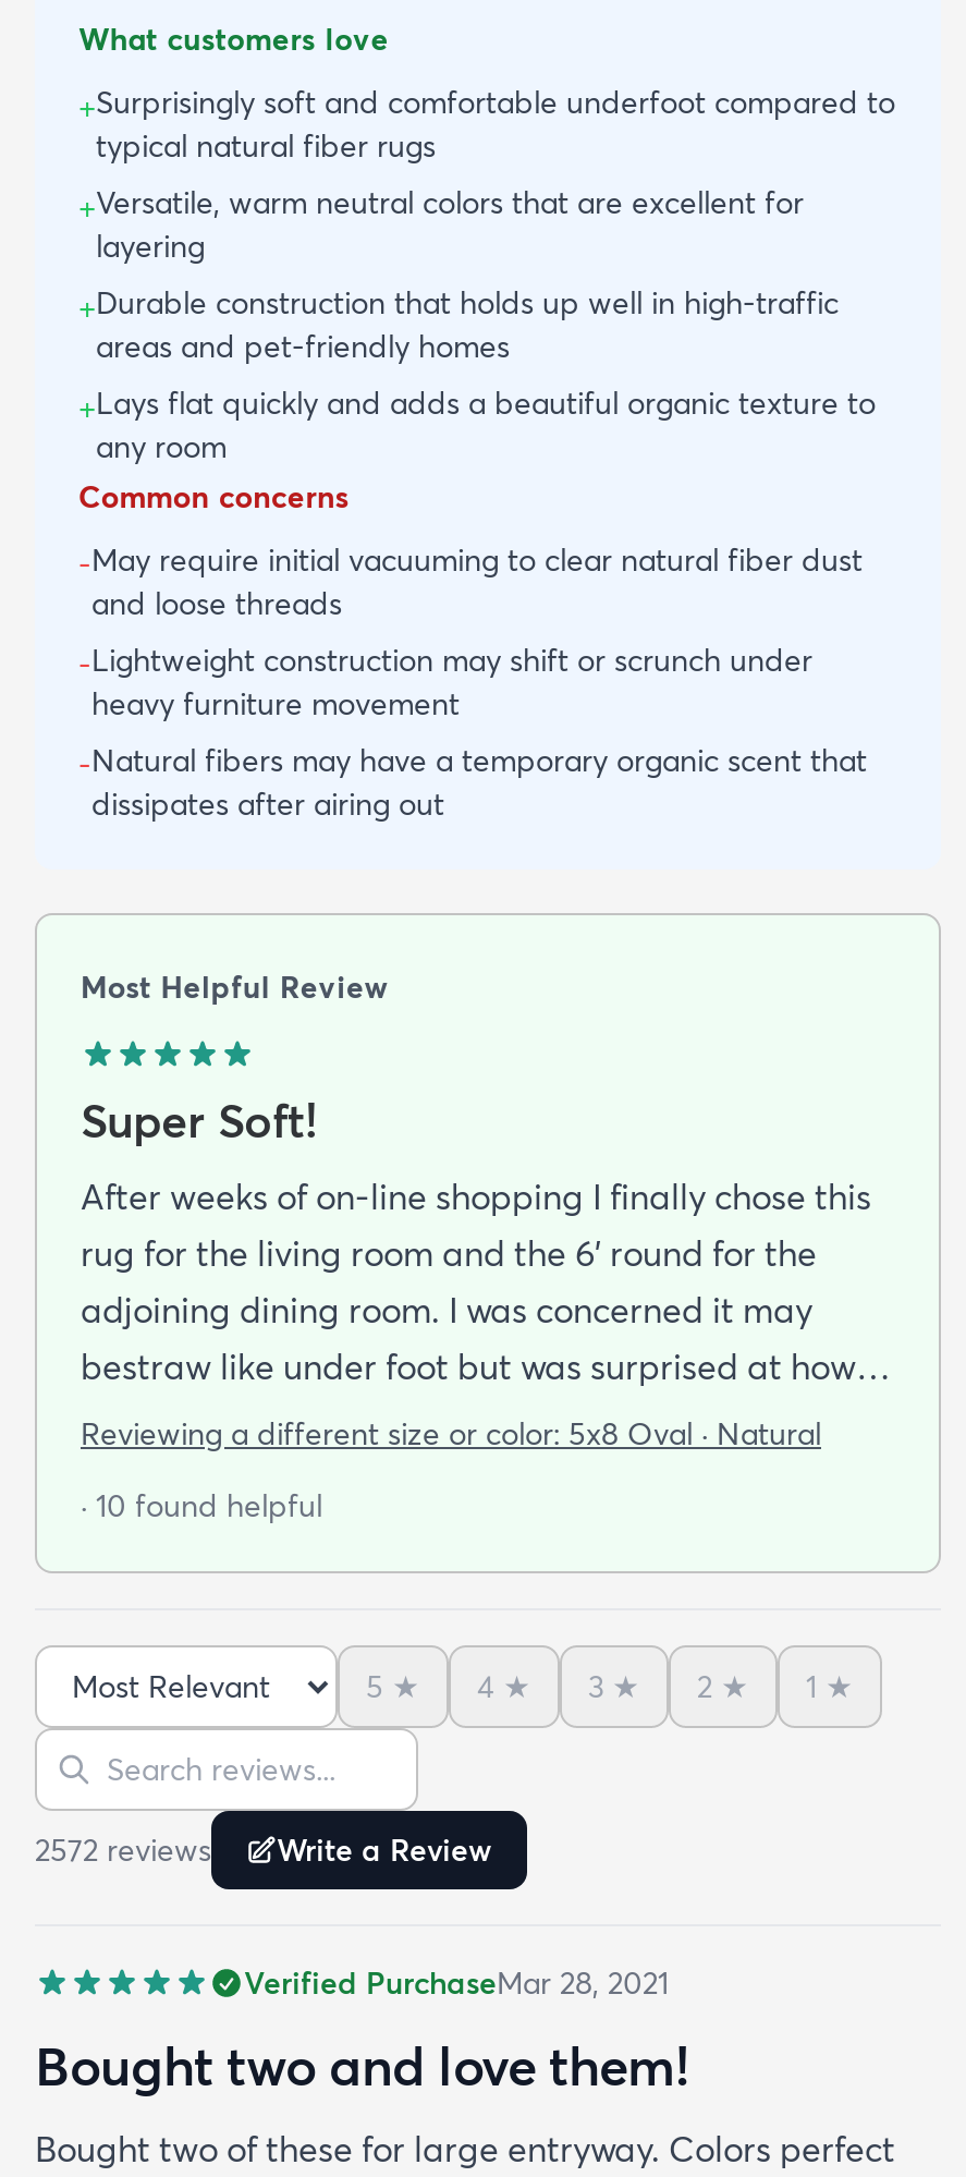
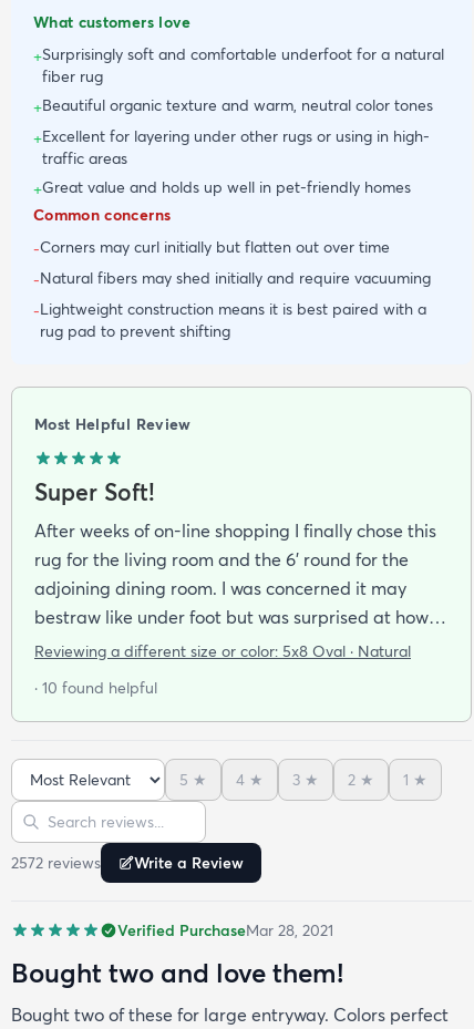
[78,83,895,467] +Surprisingly soft and comfortable underfoot compared to | typical natural fiber rugs | +Versatile, warm neutral colors that are excellent for | layering | +Durable construction that holds up well in high-traffic | areas and pet-friendly homes | +Lays flat quickly and adds a beautiful organic texture to | any room -> [33,45,444,200] +Surprisingly soft and comfortable underfoot for a natural | fiber rug | +Beautiful organic texture and warm, neutral color tones | +Excellent for layering under other rugs or using in high- | traffic areas | +Great value and holds up well in pet-friendly homes
[78,541,867,824] -May require initial vacuuming to clear natural fiber dust | and loose threads | -Lightweight construction may shift or scrunch under | heavy furniture movement | -Natural fibers may have a temporary organic scent that | dissipates after airing out -> [33,237,431,341] -Corners may curl initially but flatten out over time | -Natural fibers may shed initially and require vacuuming | -Lightweight construction means it is best paired with a | rug pad to prevent shifting

